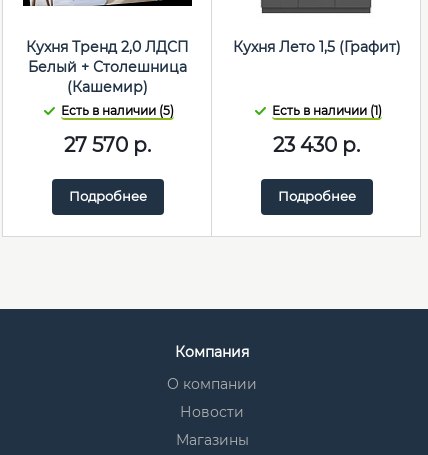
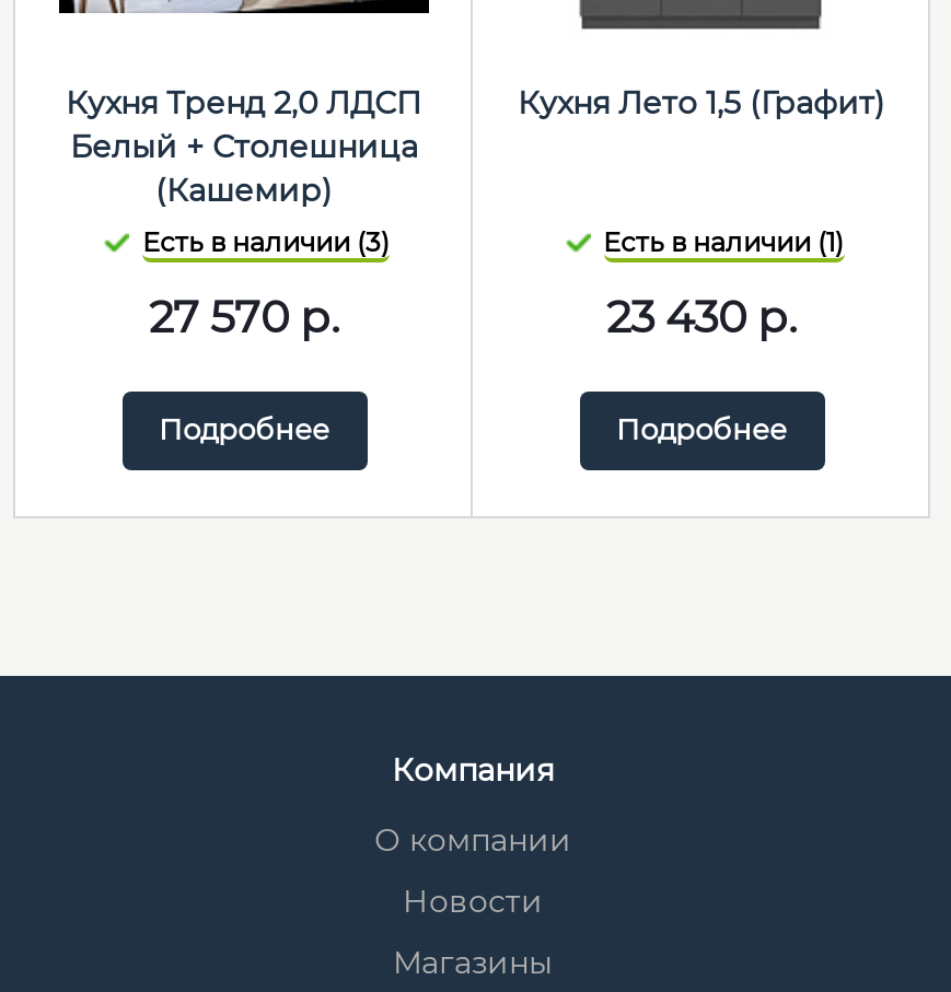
[61,103,174,118] Есть в наличии (5) -> [142,225,390,258] Есть в наличии (3)

